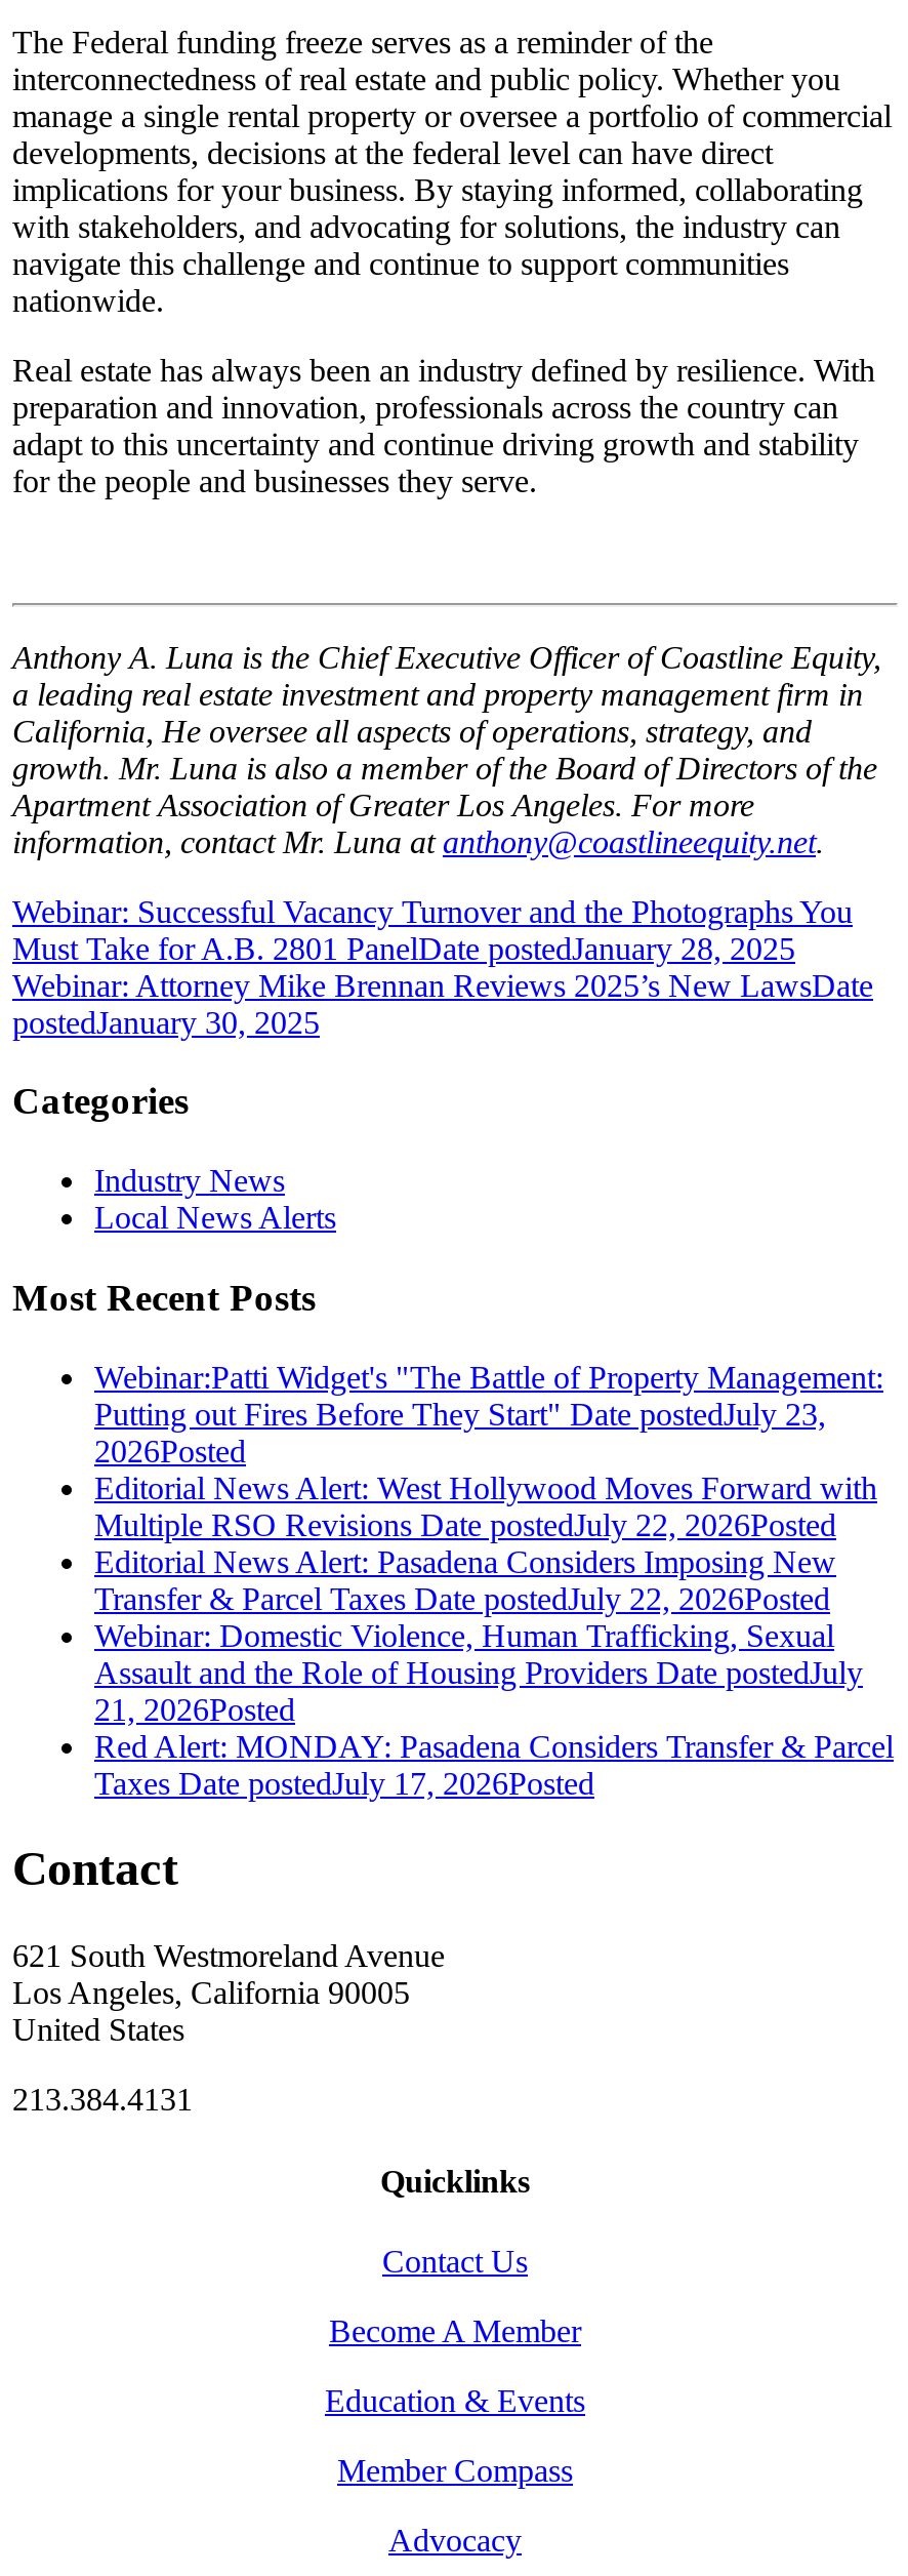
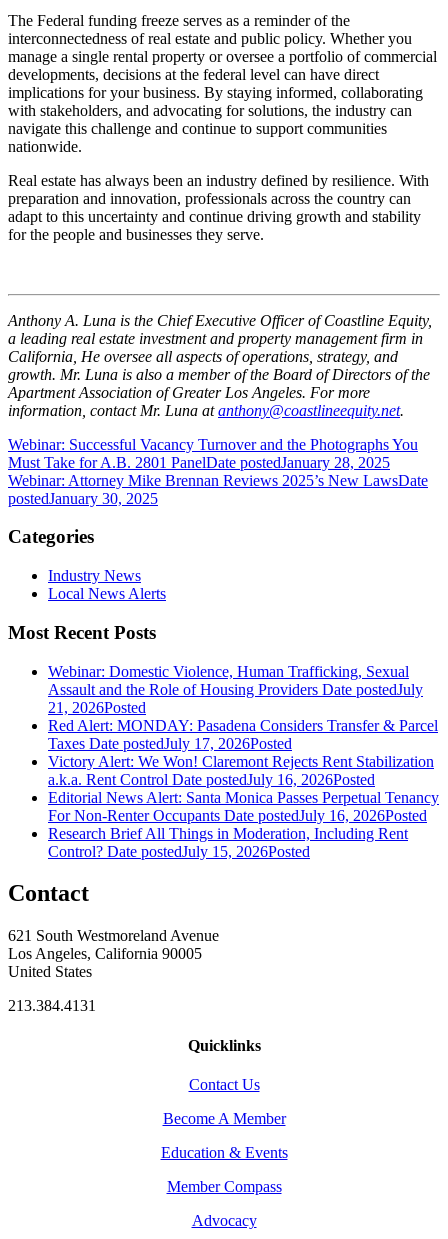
[94,1359,883,1615] Webinar:Patti Widget's "The Battle of Property Management: | Putting out Fires Before They Start" Date postedJuly 23, | 2026Posted | Editorial News Alert: West Hollywood Moves Forward with | Multiple RSO Revisions Date postedJuly 22, 2026Posted | Editorial News Alert: Pasadena Considers Imposing New | Transfer & Parcel Taxes Date postedJuly 22, 2026Posted -> none
moved [94,1617,894,1800] -> [48,663,438,752]: Webinar: Domestic Violence, Human Trafficking, Sexual | Assault and the Role of Housing Providers Date postedJuly | 21, 2026Posted | Red Alert: MONDAY: Pasadena Considers Transfer & Parcel | Taxes Date postedJuly 17, 2026Posted
none -> [48,753,439,860] Victory Alert: We Won! Claremont Rejects Rent Stabilization | a.k.a. Rent Control Date postedJuly 16, 2026Posted | Editorial News Alert: Santa Monica Passes Perpetual Tenancy | For Non-Renter Occupants Date postedJuly 16, 2026Posted | Research Brief All Things in Moderation, Including Rent | Control? Date postedJuly 15, 2026Posted

